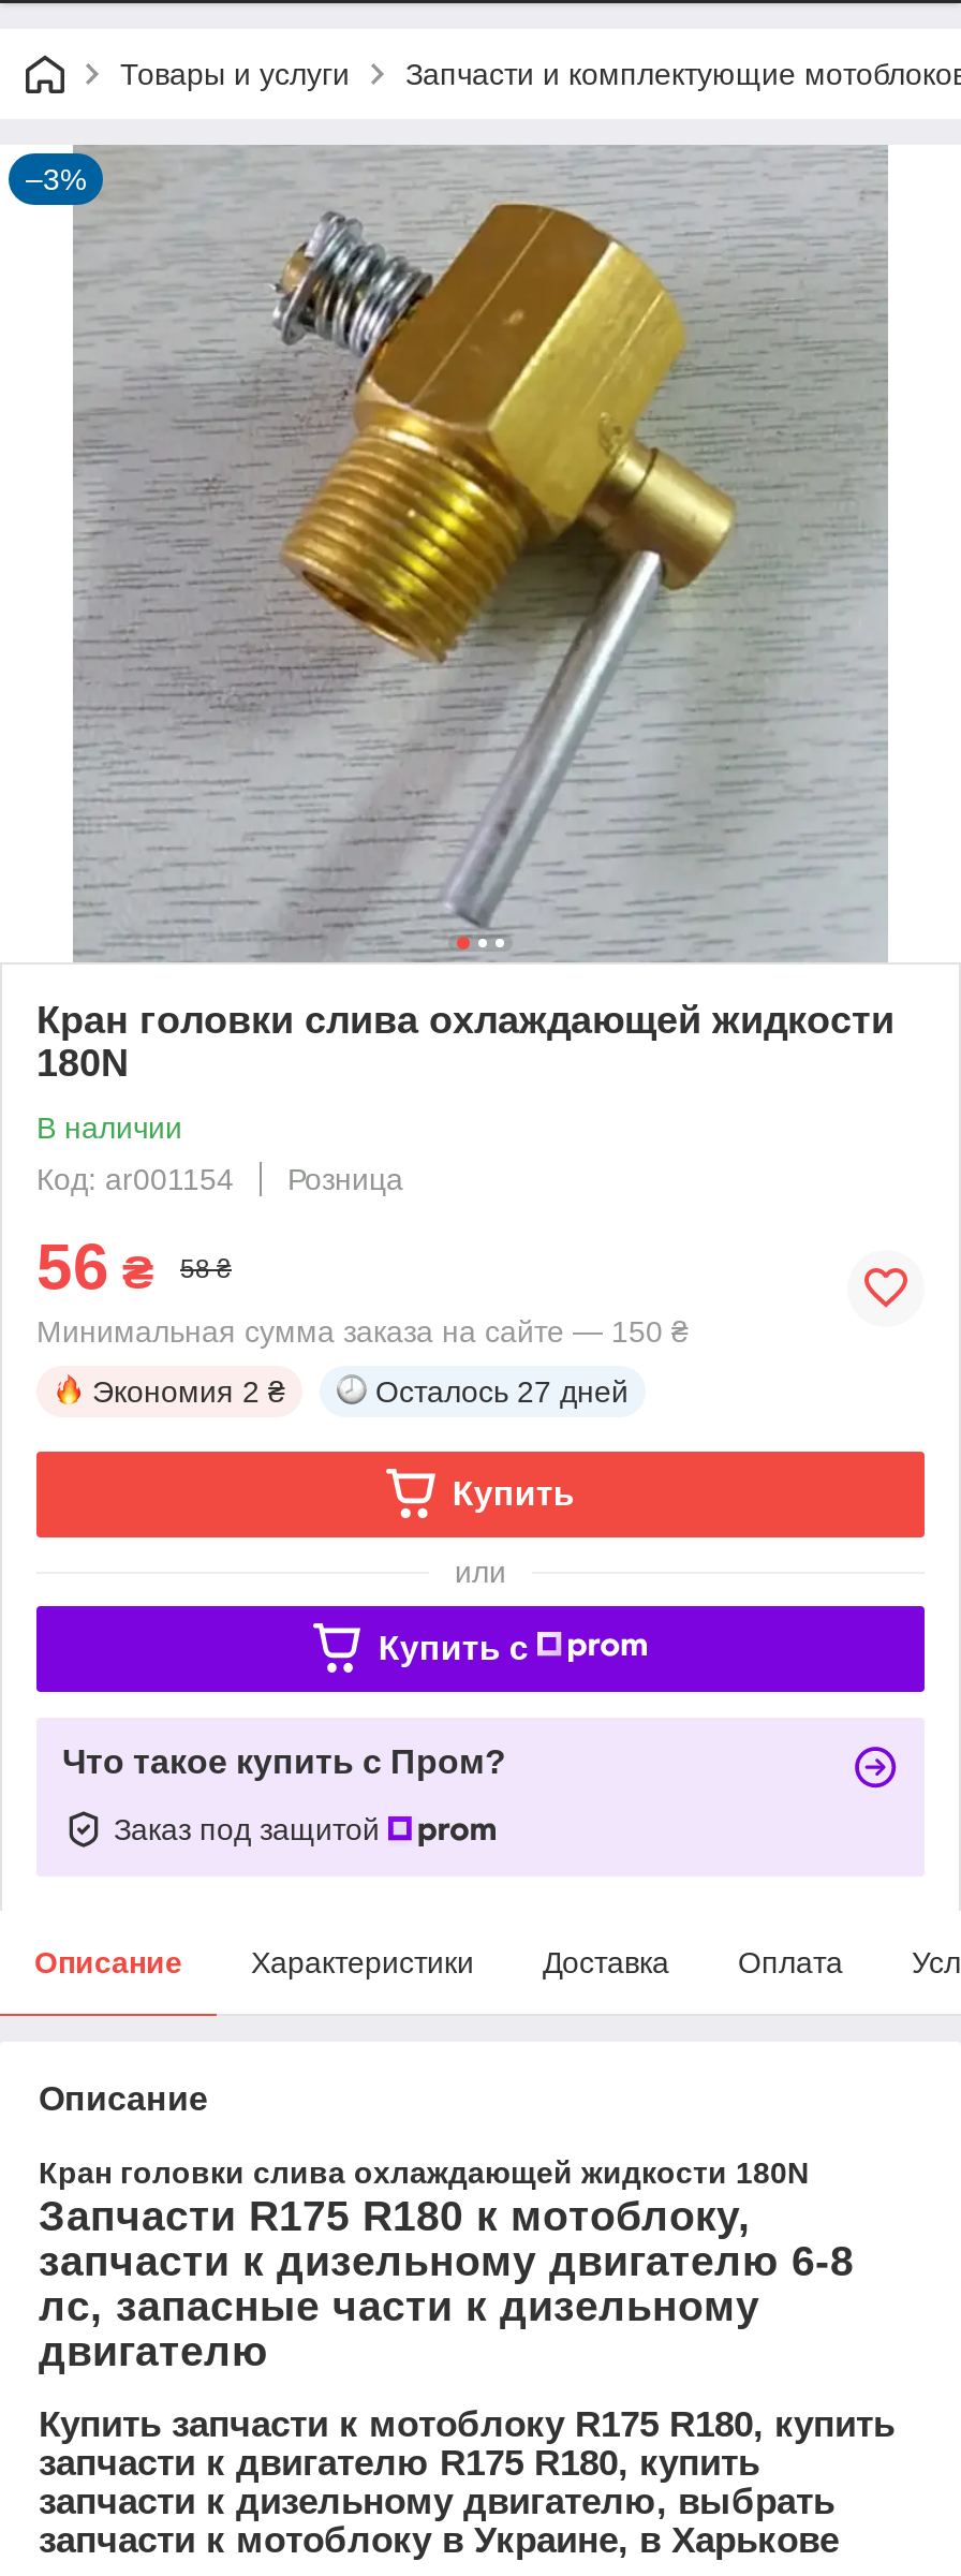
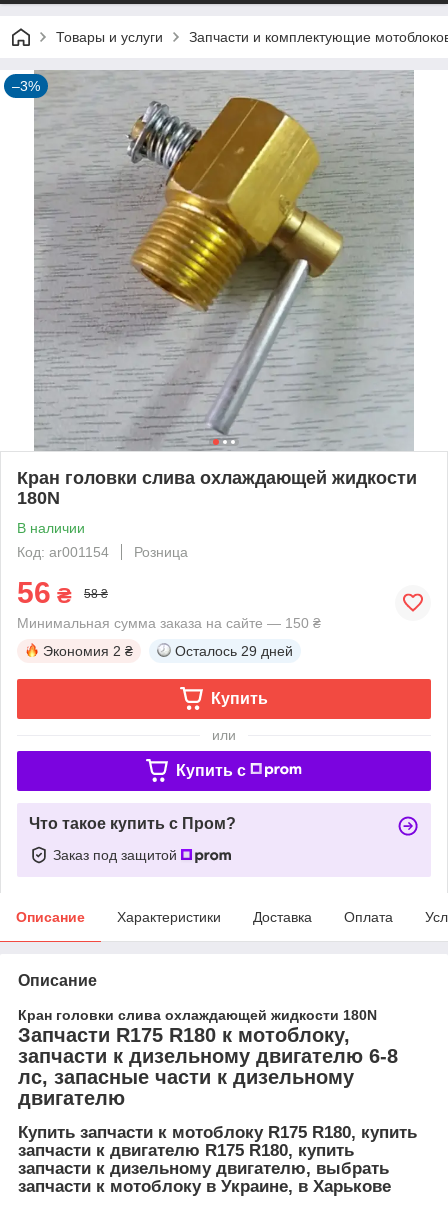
[375,1374,629,1408] Осталось 27 дней -> [175,643,293,659] Осталось 29 дней

